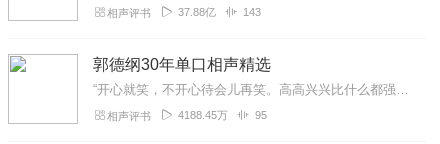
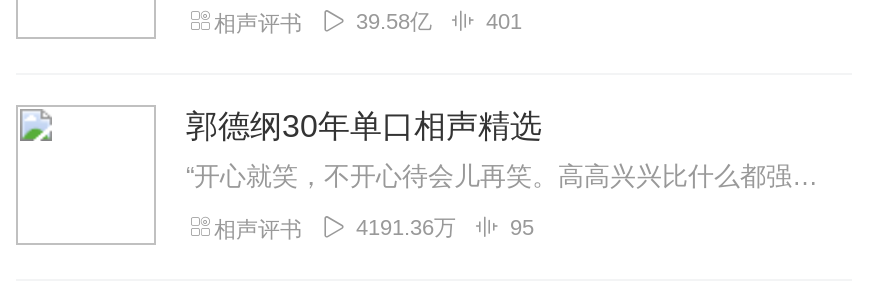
[178,6,216,18] 37.88亿 -> [356,9,432,33] 39.58亿
[243,6,261,18] 143 -> [486,9,522,33] 401
[178,109,228,121] 4188.45万 -> [356,215,456,239] 4191.36万

